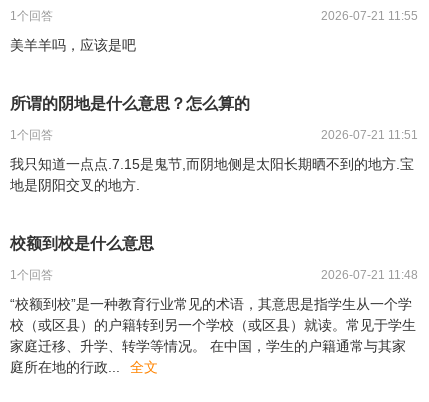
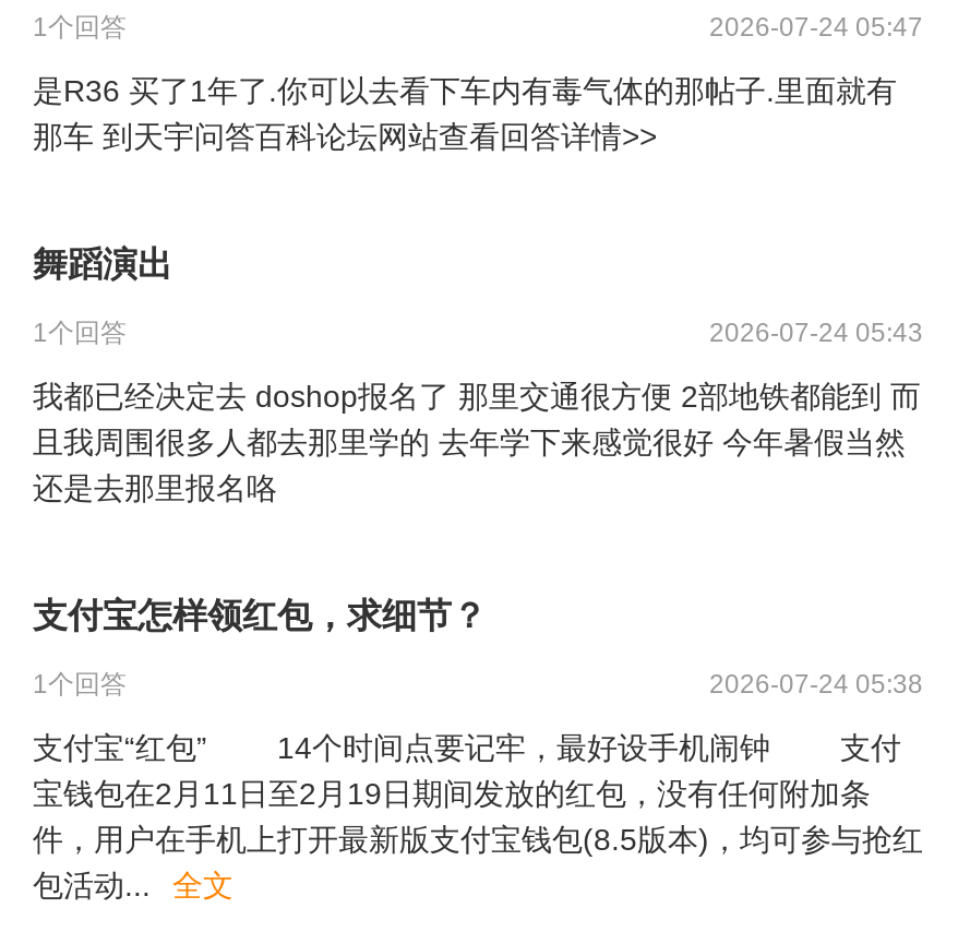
[321,9,418,23] 2026-07-21 11:55 -> [709,12,923,43] 2026-07-24 05:47
[10,37,136,53] 美羊羊吗，应该是吧 -> [33,73,897,154] 是R36 买了1年了.你可以去看下车内有毒气体的那帖子.里面就有 | 那车 到天宇问答百科论坛网站查看回答详情>>
[10,95,250,112] 所谓的阴地是什么意思？怎么算的 -> [33,246,172,283] 舞蹈演出
[321,128,418,142] 2026-07-21 11:51 -> [709,318,923,348] 2026-07-24 05:43
[10,156,414,193] 我只知道一点点.7.15是鬼节,而阴地侧是太阳长期晒不到的地方.宝 | 地是阴阳交叉的地方. -> [33,379,921,505] 我都已经决定去 doshop报名了 那里交通很方便 2部地铁都能到 而 | 且我周围很多人都去那里学的 去年学下来感觉很好 今年暑假当然 | 还是去那里报名咯
[10,235,154,252] 校额到校是什么意思 -> [33,597,487,634] 支付宝怎样领红包，求细节？
[321,268,418,282] 2026-07-21 11:48 -> [709,669,923,700] 2026-07-24 05:38
[10,296,416,375] “校额到校”是一种教育行业常见的术语，其意思是指学生从一个学 | 校（或区县）的户籍转到另一个学校（或区县）就读。常见于学生 | 家庭迁移、升学、转学等情况。 在中国，学生的户籍通常与其家 | 庭所在地的行政... -> [33,730,923,903] 支付宝“红包” 14个时间点要记牢，最好设手机闹钟 支付 | 宝钱包在2月11日至2月19日期间发放的红包，没有任何附加条 | 件，用户在手机上打开最新版支付宝钱包(8.5版本)，均可参与抢红 | 包活动...

